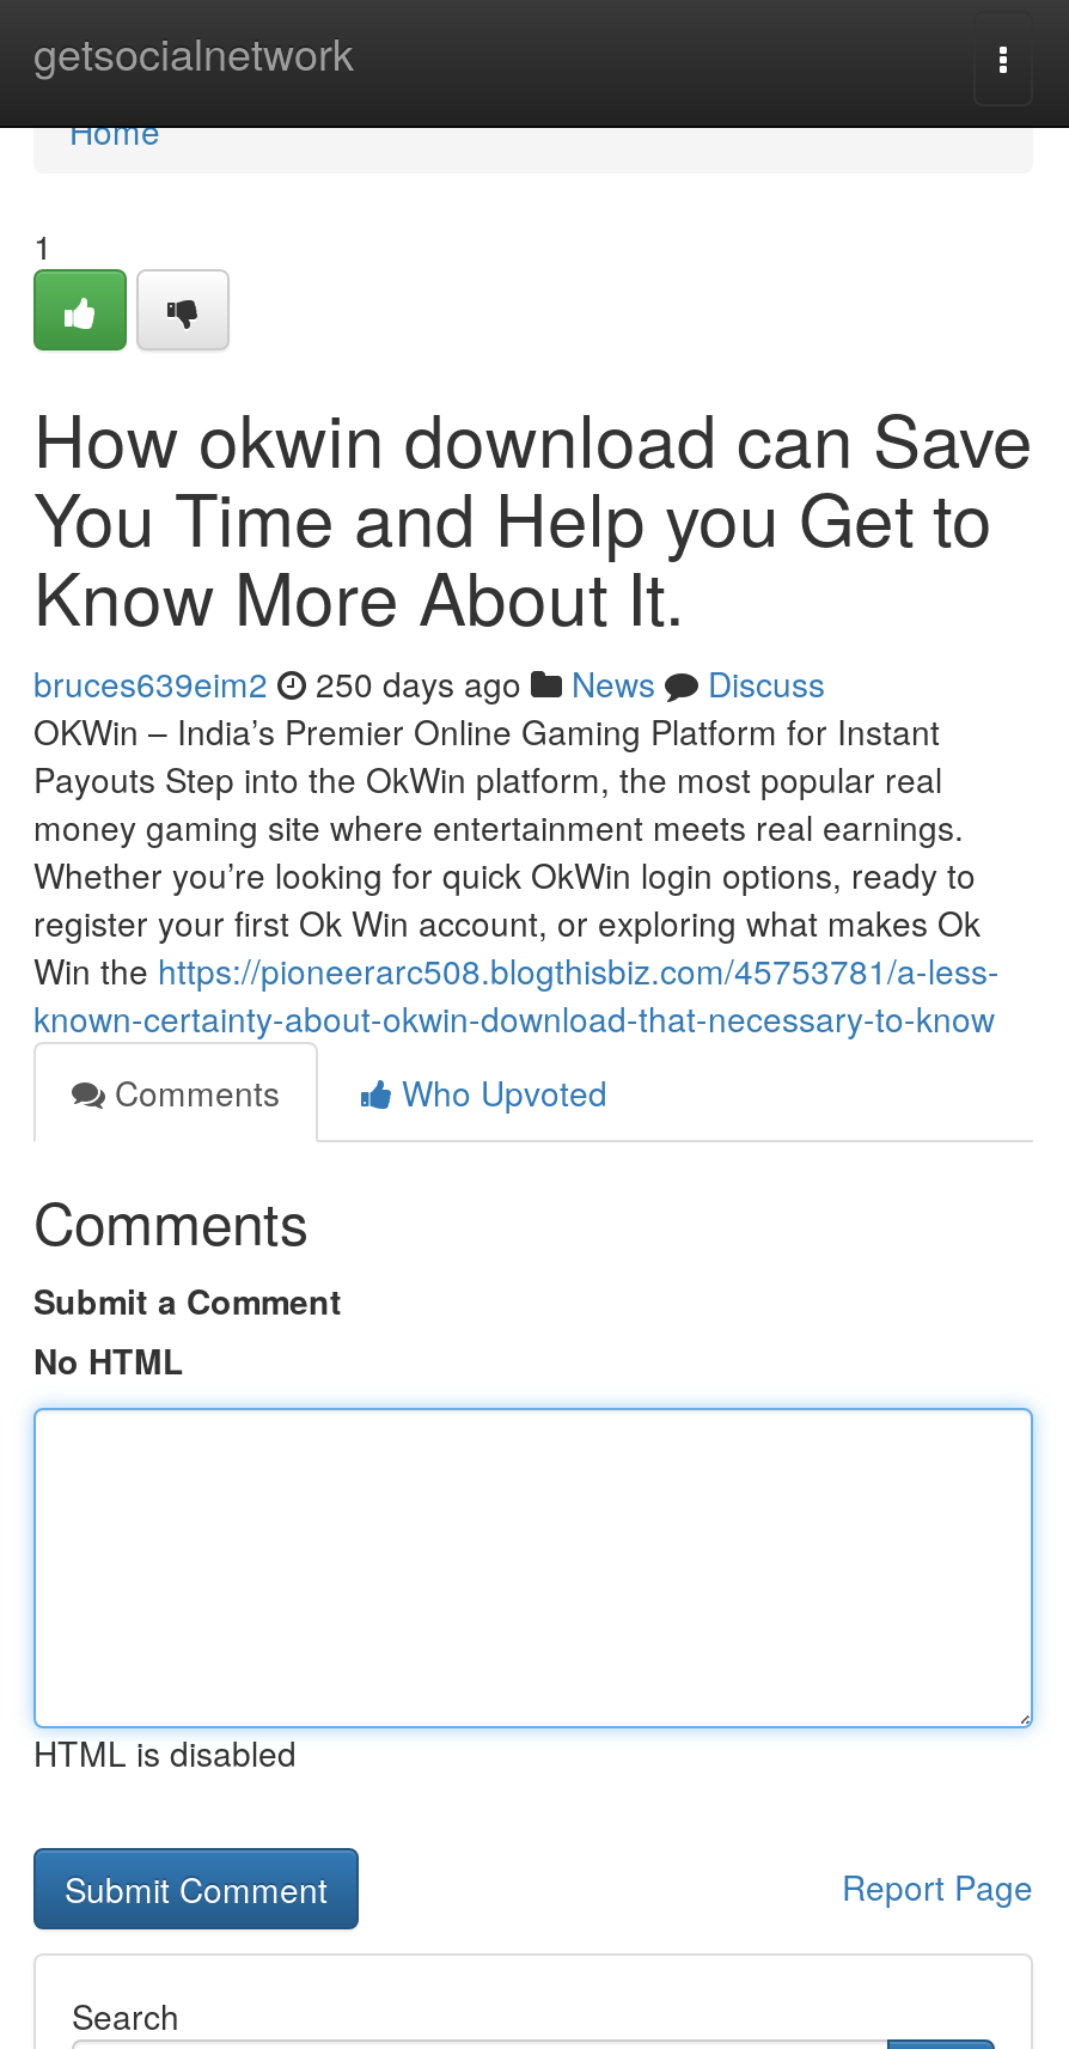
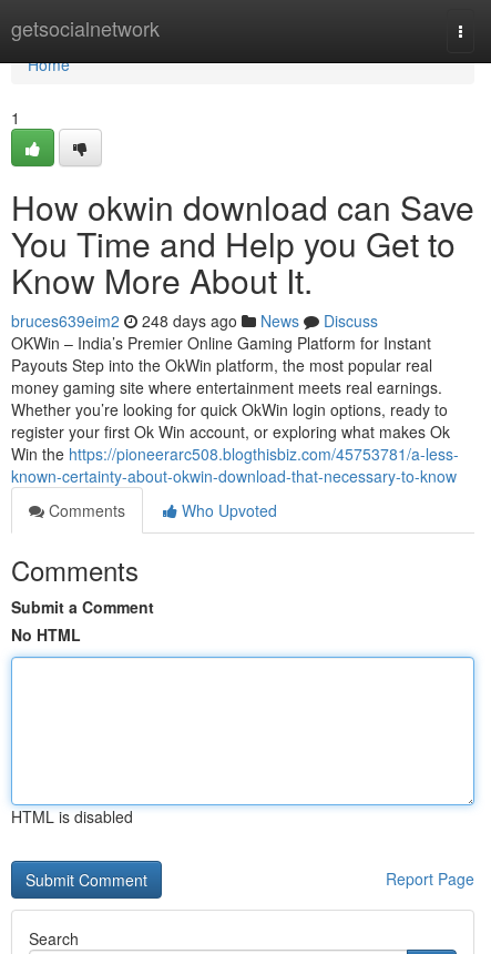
[33,659,825,707] bruces639eim2 250 days ago News Discuss -> [11,309,378,332] bruces639eim2 248 days ago News Discuss

